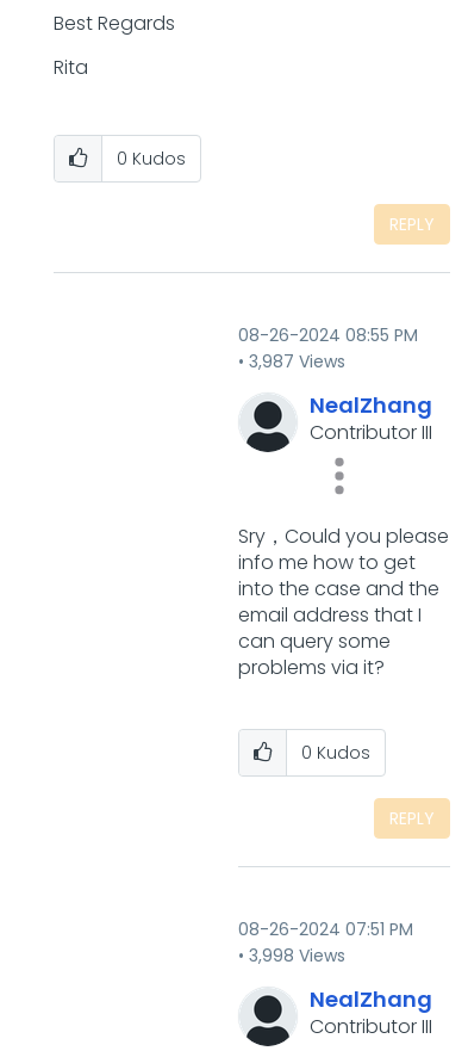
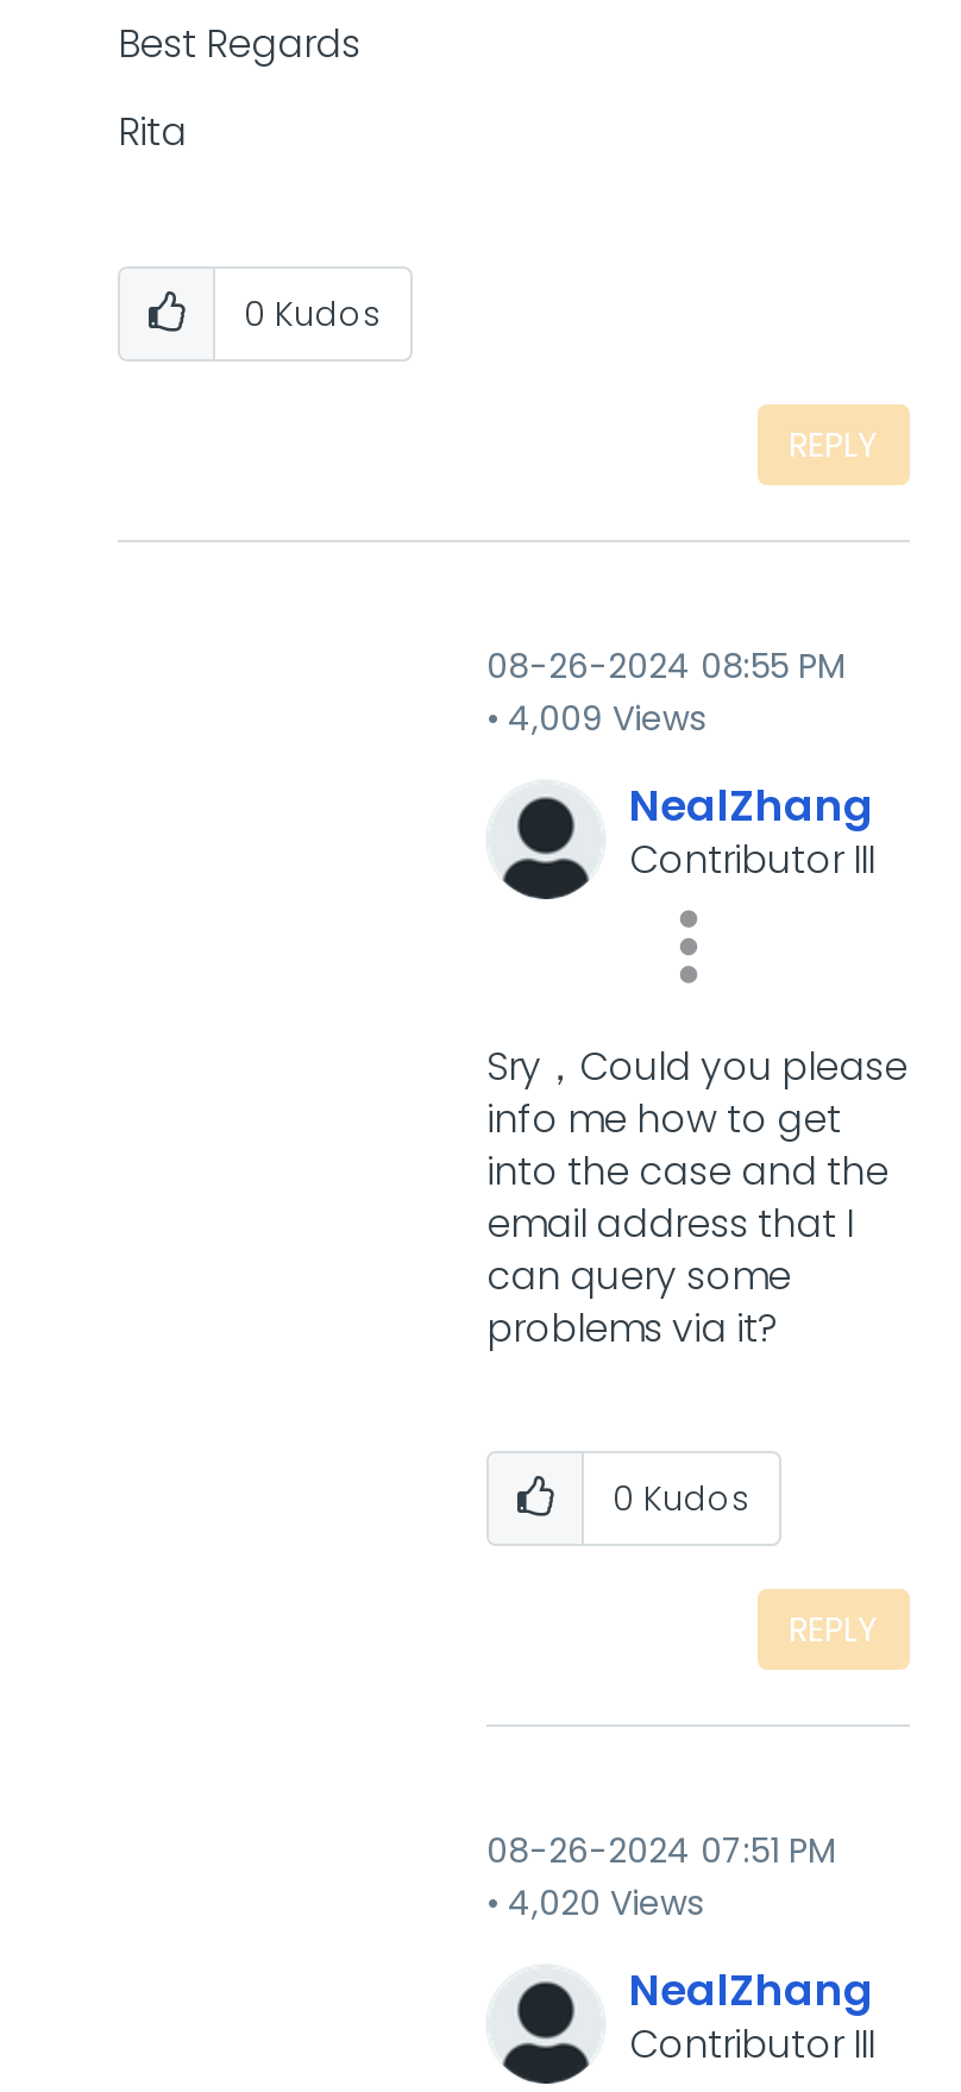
[249,349,345,373] 3,987 Views -> [508,694,705,742] 4,009 Views
[249,943,345,967] 3,998 Views -> [508,1879,703,1926] 4,020 Views

